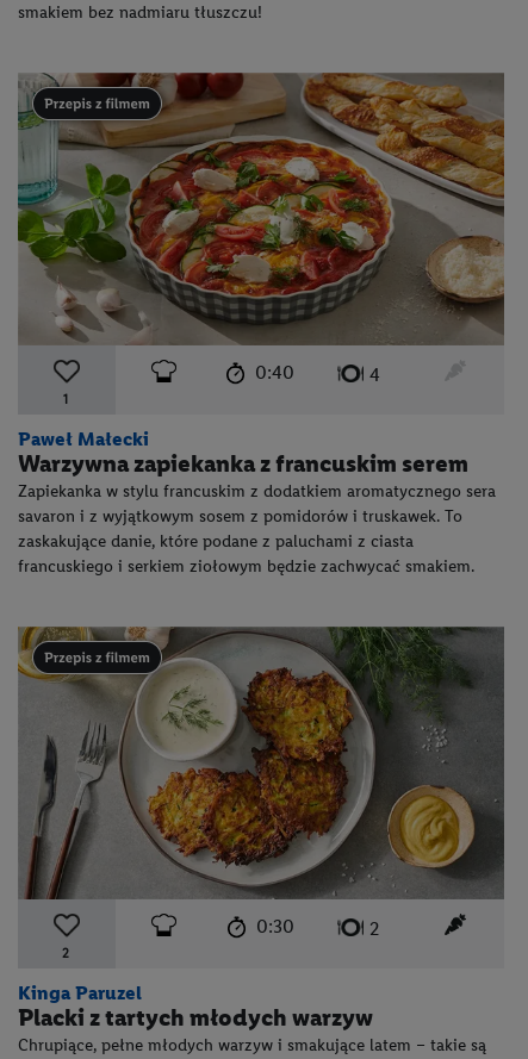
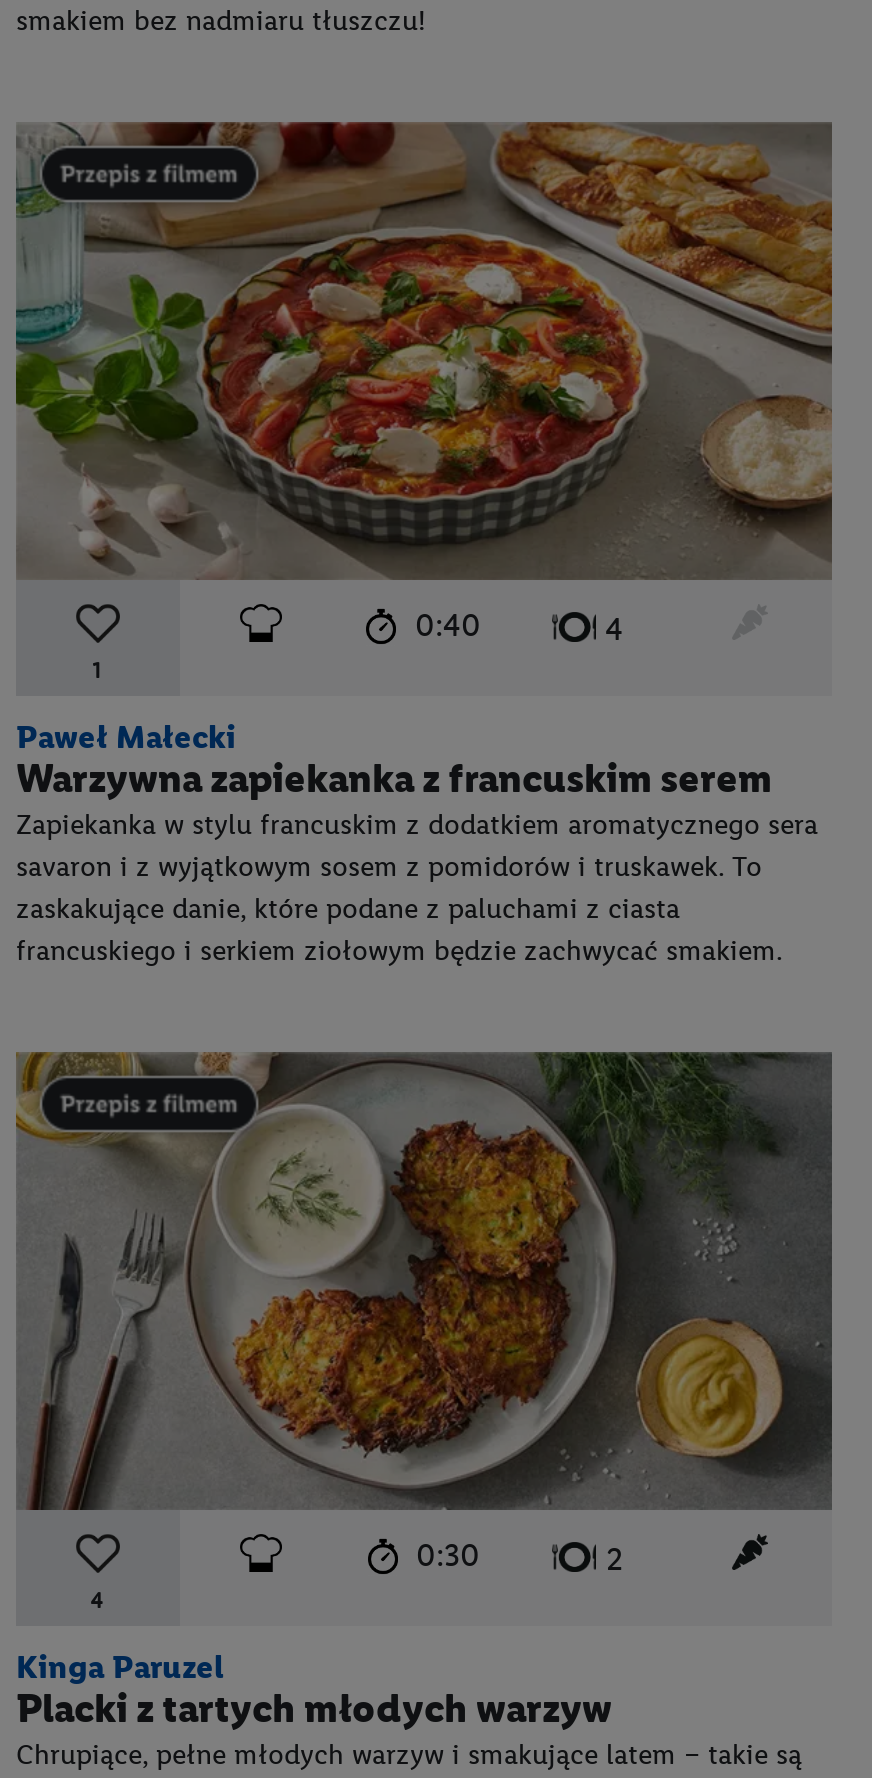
[62,946,71,962] 2 -> [91,1589,105,1615] 4

